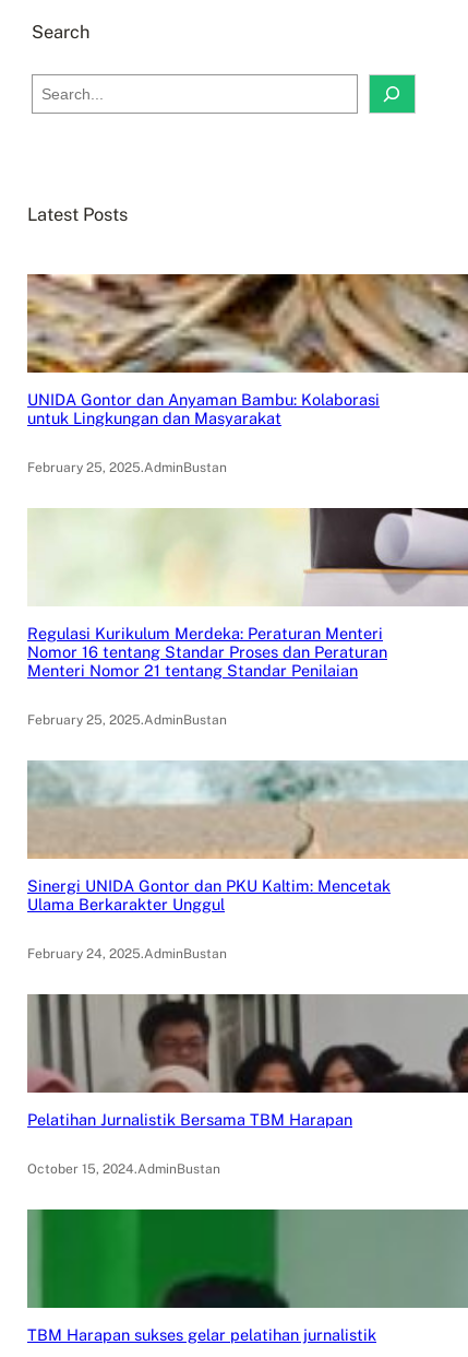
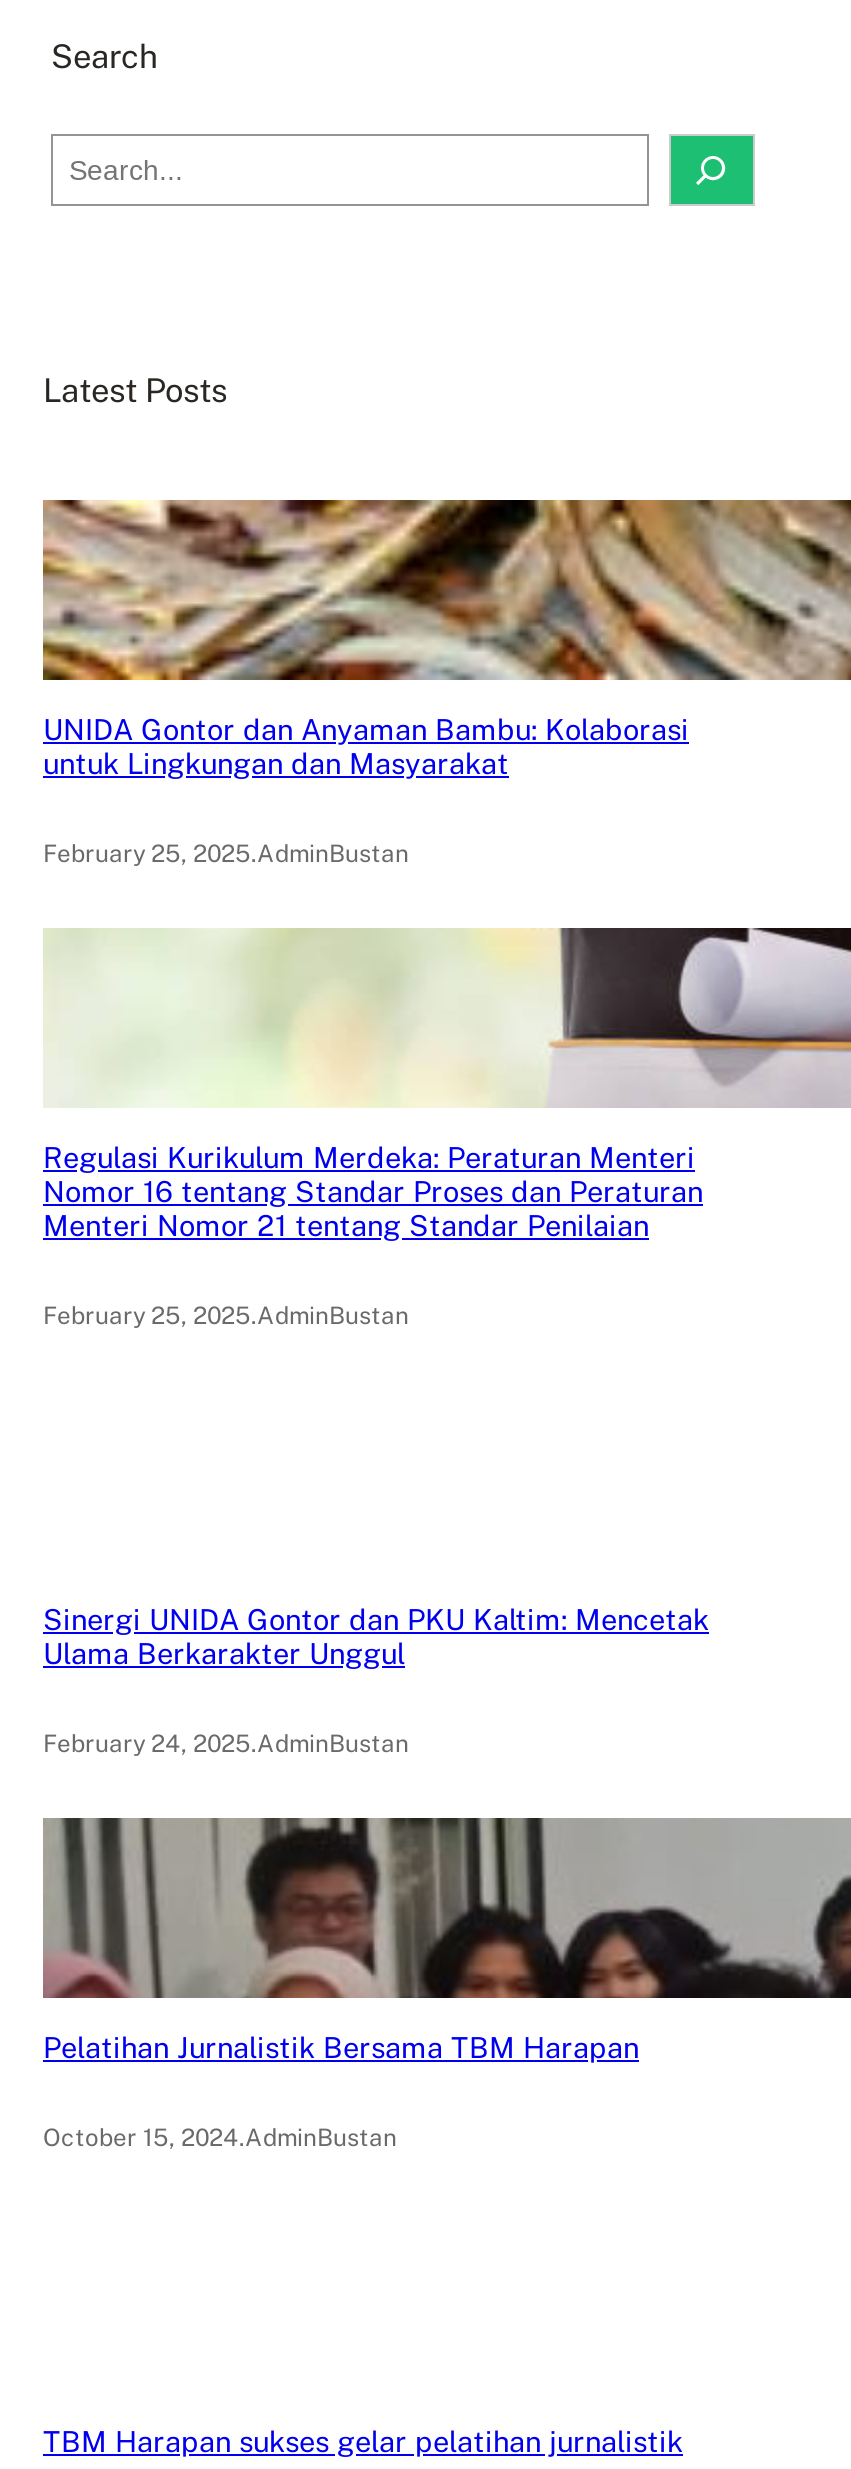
[26,759,465,860] [image] -> none
[26,1208,465,1309] [image] -> none

